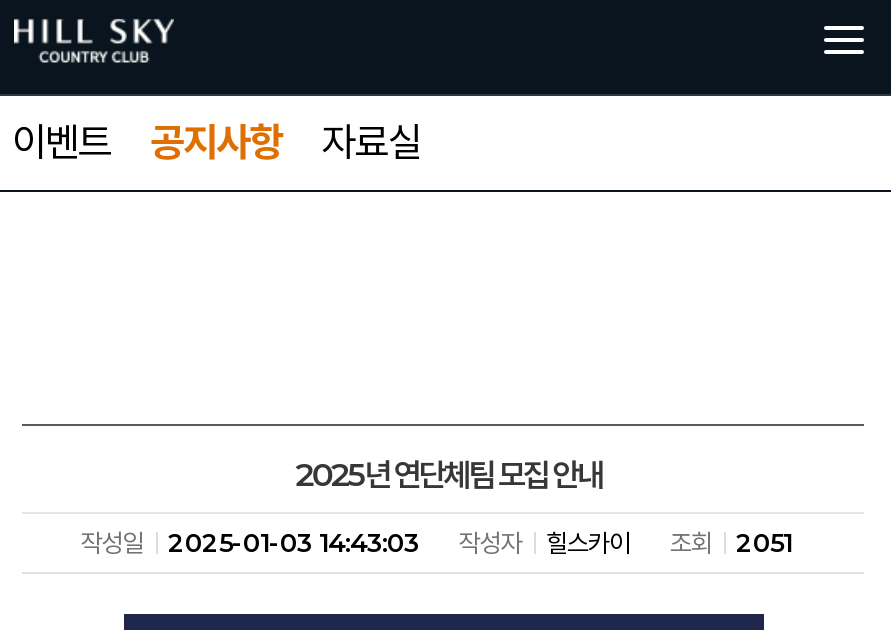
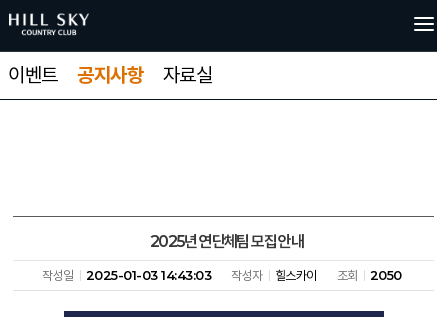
[81,528,792,558] 작성일 2025-01-03 14:43:03 작성자 힐스카이 조회 2051 -> [42,268,402,283] 작성일 2025-01-03 14:43:03 작성자 힐스카이 조회 2050

